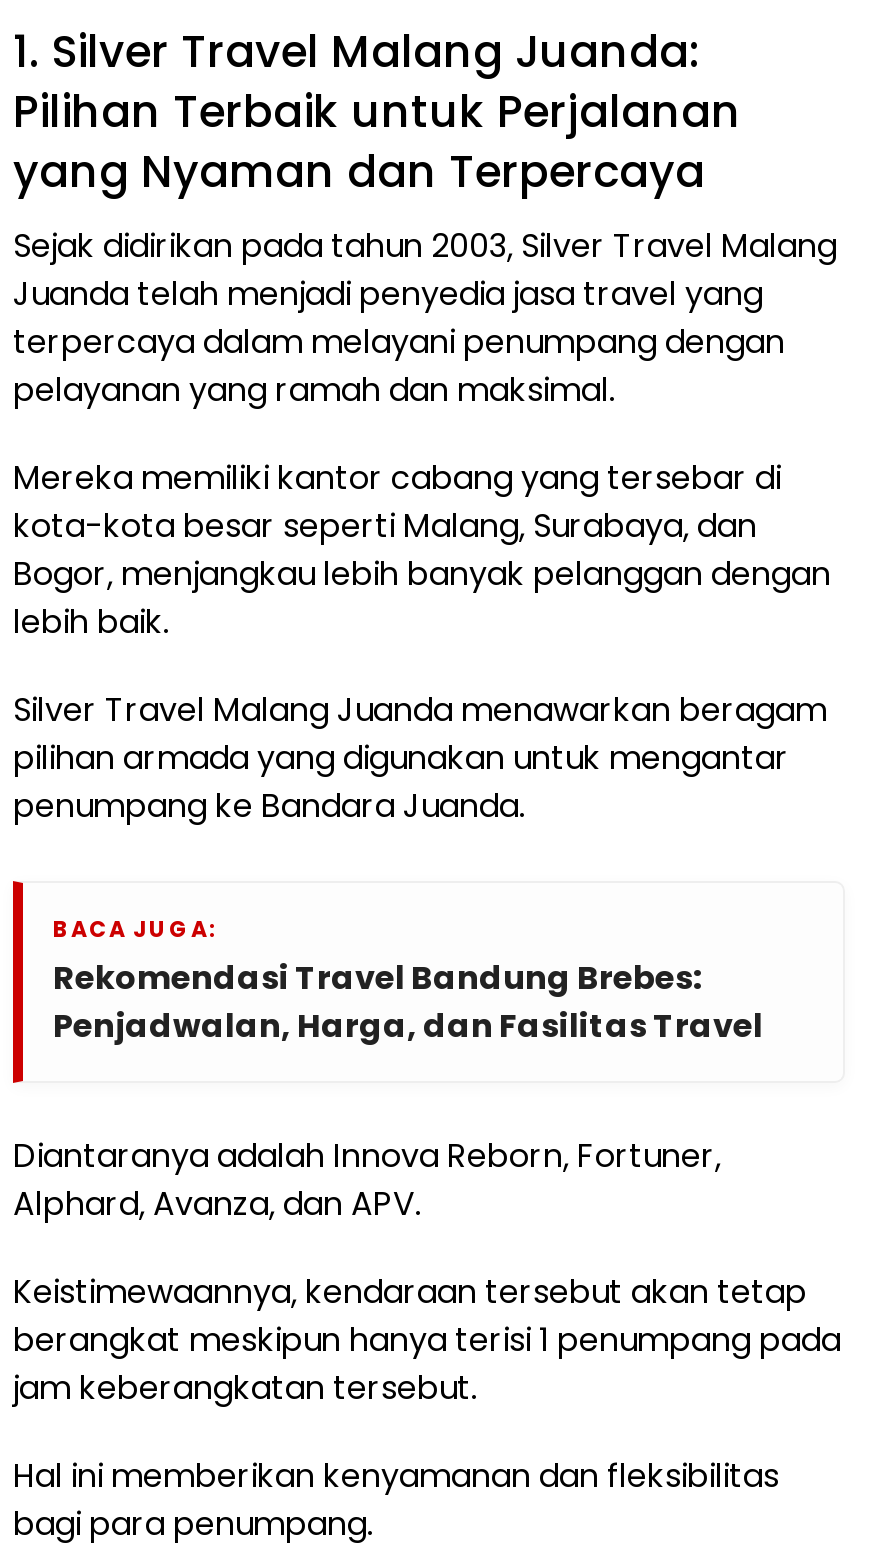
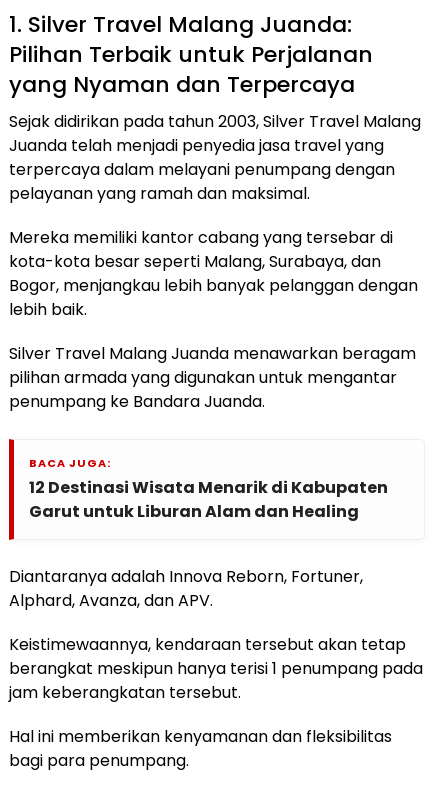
[53,956,763,1050] Rekomendasi Travel Bandung Brebes: | Penjadwalan, Harga, dan Fasilitas Travel -> [29,476,388,523] 12 Destinasi Wisata Menarik di Kabupaten | Garut untuk Liburan Alam dan Healing

